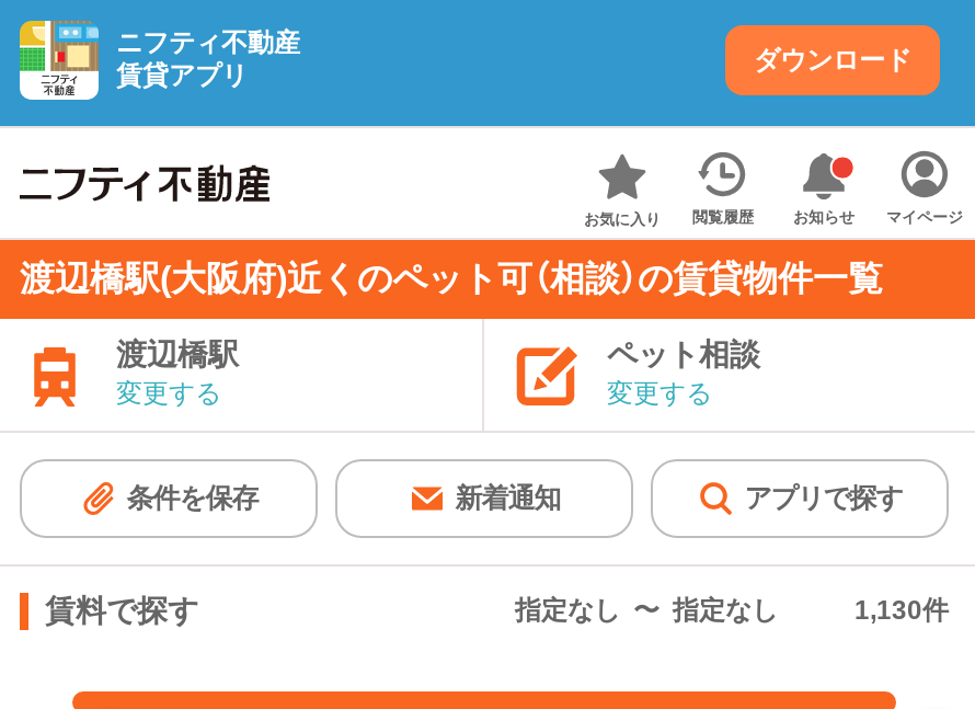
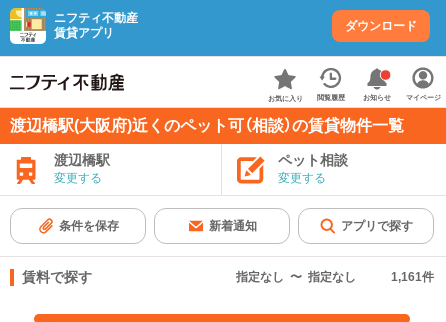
[854,595,949,626] 1,130件 -> [391,270,434,284] 1,161件

